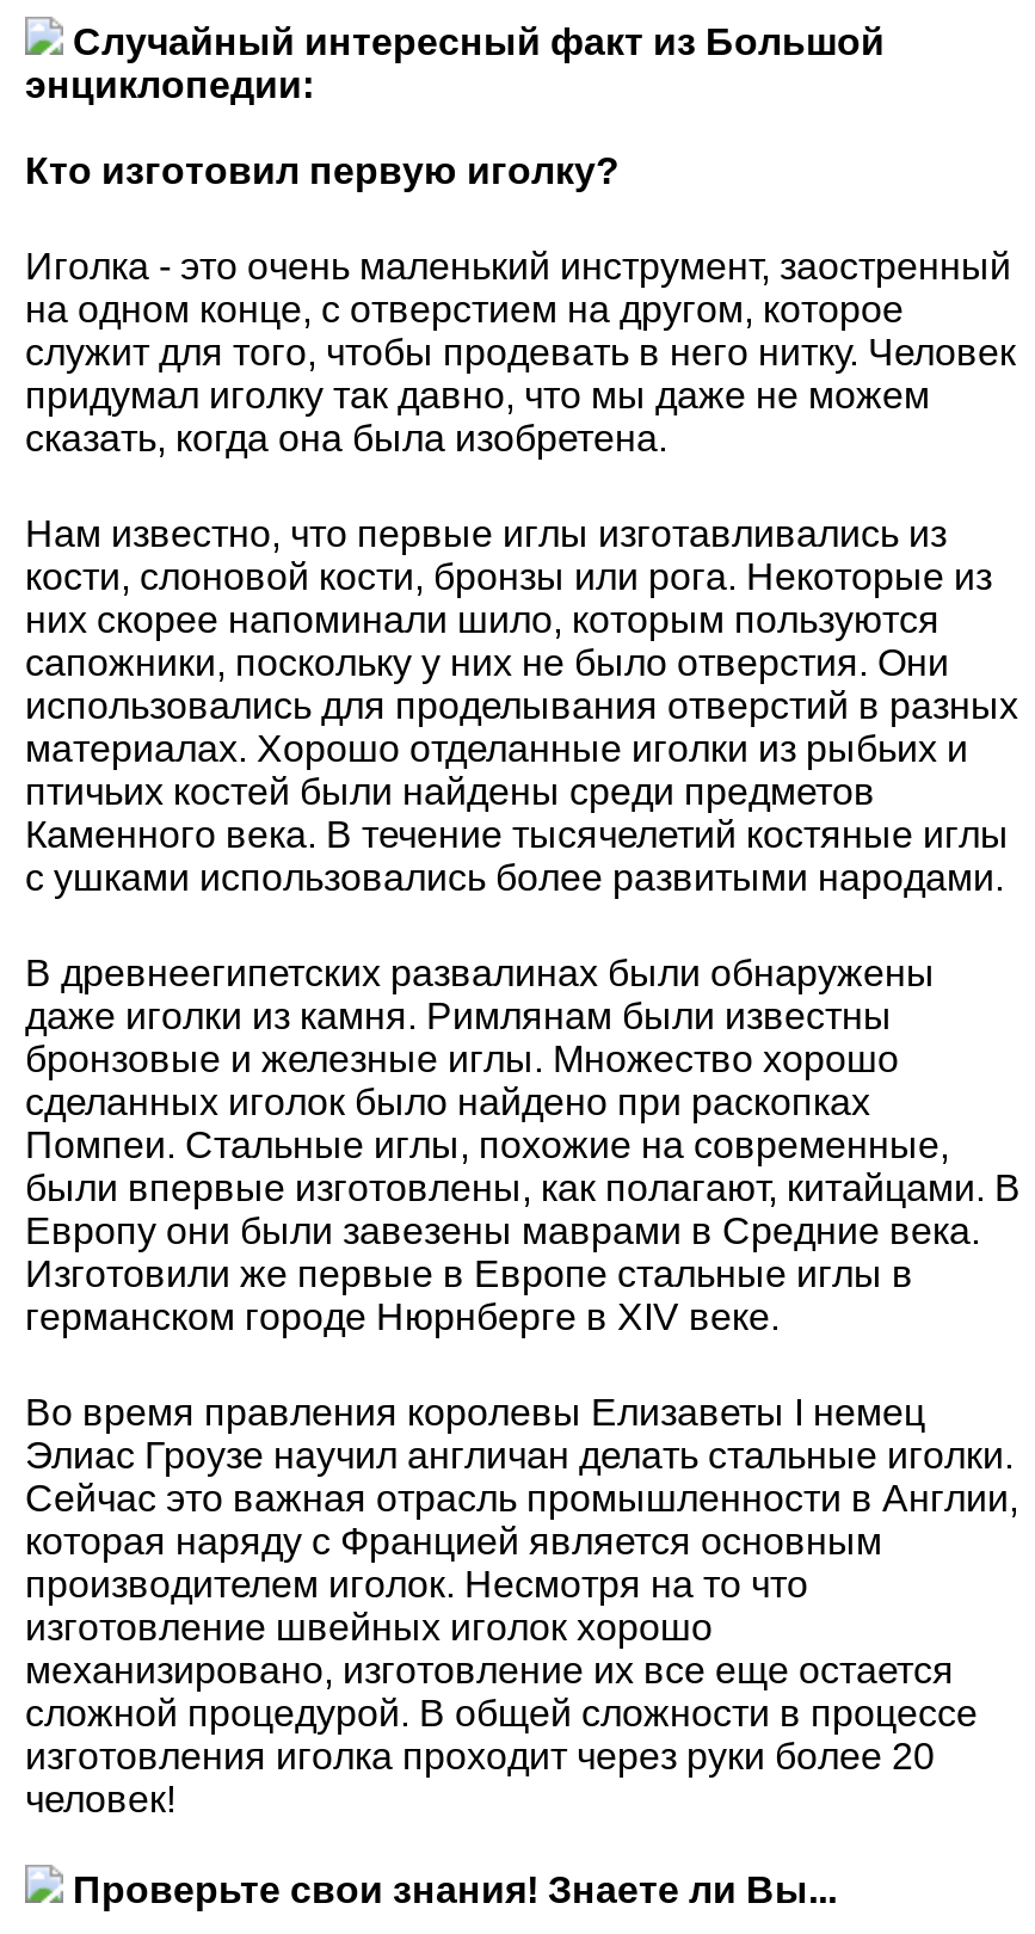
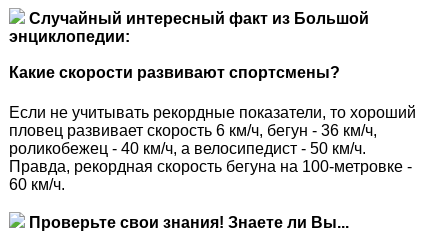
[25,150,1021,1819] Кто изготовил первую иголку? | Иголка - это очень маленький инструмент, заостренный | на одном конце, с отверстием на другом, которое | служит для того, чтобы продевать в него нитку. Человек | придумал иголку так давно, что мы даже не можем | сказать, когда она была изобретена. | Нам известно, что первые иглы изготавливались из | кости, слоновой кости, бронзы или рога. Некоторые из | них скорее напоминали шило, которым пользуются | сапожники, поскольку у них не было отверстия. Они | использовались для проделывания отверстий в разных | материалах. Хорошо отделанные иголки из рыбьих и | птичьих костей были найдены среди предметов | Каменного века. В течение тысячелетий костяные иглы | с ушками использовались более развитыми народами. | В древнеегипетских развалинах были обнаружены | даже иголки из камня. Римлянам были известны | бронзовые и железные иглы. Множество хорошо | сделанных иголок было найдено при раскопках | Помпеи. Стальные иглы, похожие на современные, | были впервые изготовлены, как полагают, китайцами. В | Европу они были завезены маврами в Средние века. | Изготовили же первые в Европе стальные иглы в | германском городе Нюрнберге в XIV веке. | Во время правления королевы Елизаветы I немец | Элиас Гроузе научил англичан делать стальные иголки. | Сейчас это важная отрасль промышленности в Англии, | которая наряду с Францией является основным | производителем иголок. Несмотря на то что | изготовление швейных иголок хорошо | механизировано, изготовление их все еще остается | сложной процедурой. В общей сложности в процессе | изготовления иголка проходит через руки более 20 | человек! -> [9,64,416,193] Какие скорости развивают спортсмены? | Если не учитывать рекордные показатели, то хороший | пловец развивает скорость 6 км/ч, бегун - 36 км/ч, | роликобежец - 40 км/ч, а велосипедист - 50 км/ч. | Правда, рекордная скорость бегуна на 100-метровке - | 60 км/ч.

